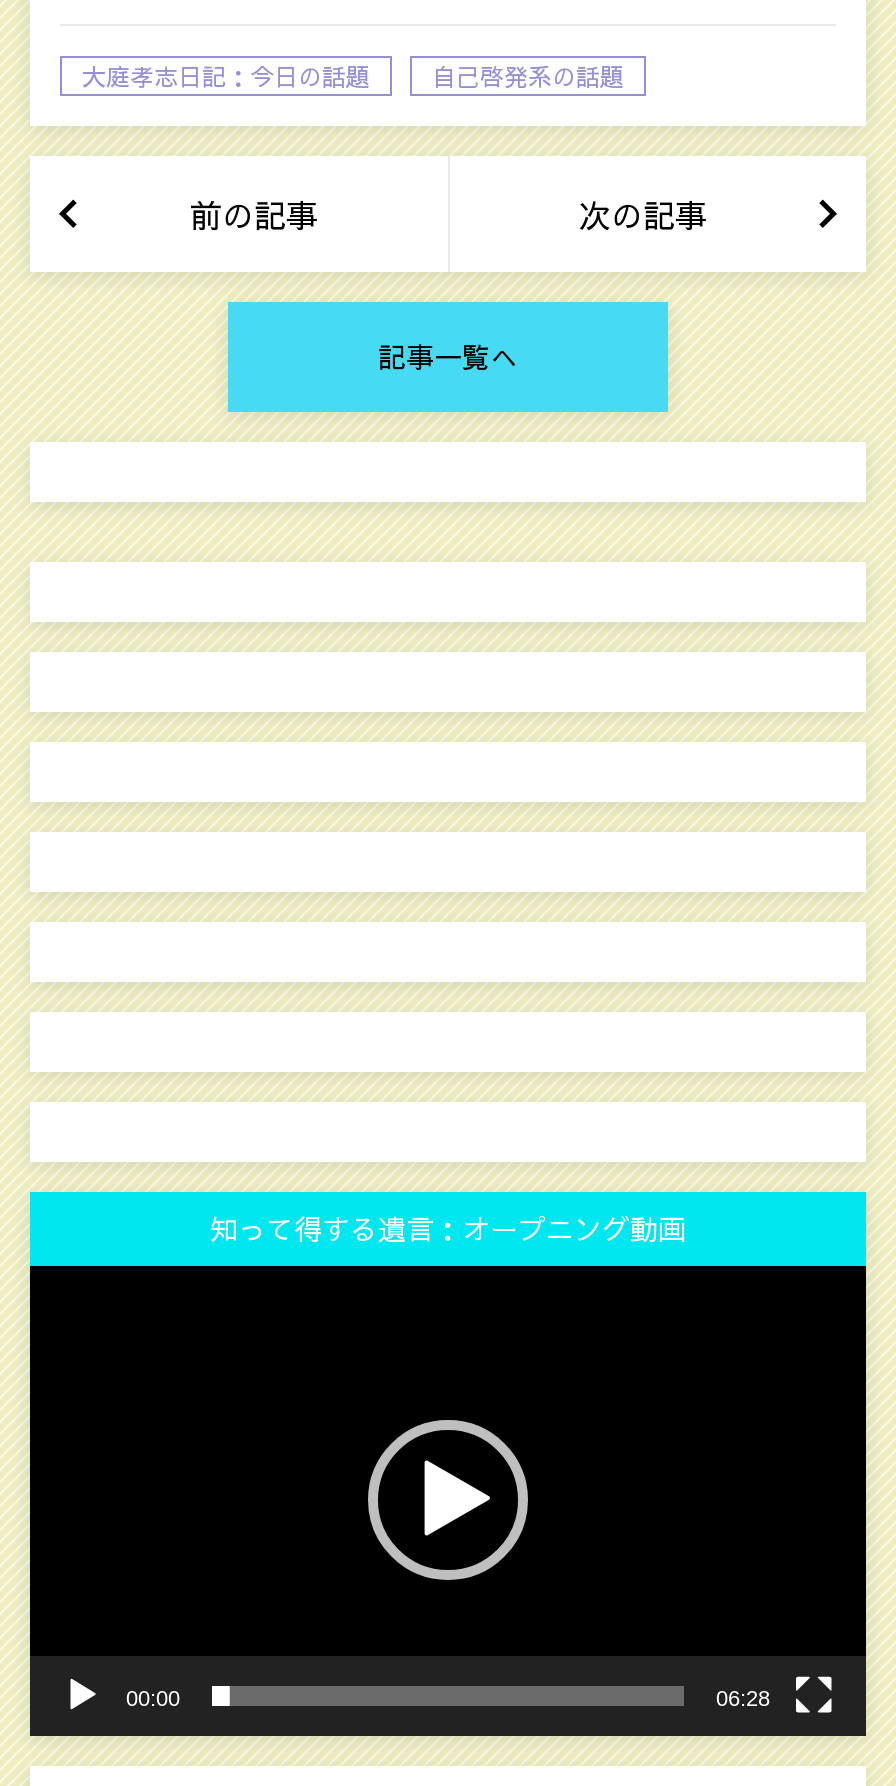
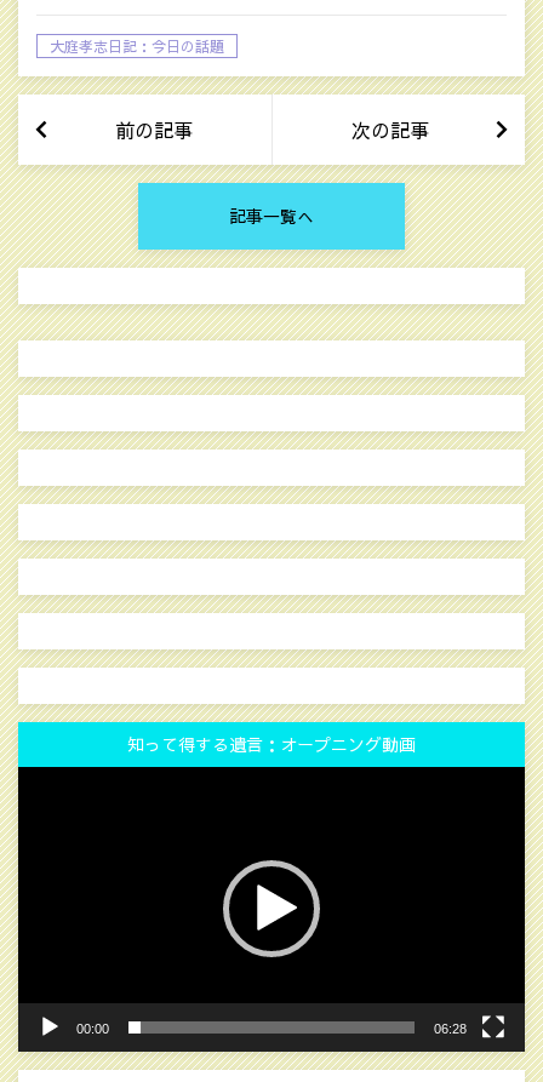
[432,59,624,91] 自己啓発系の話題 -> none

